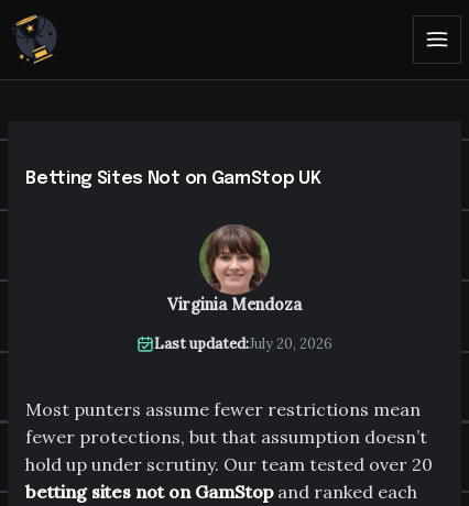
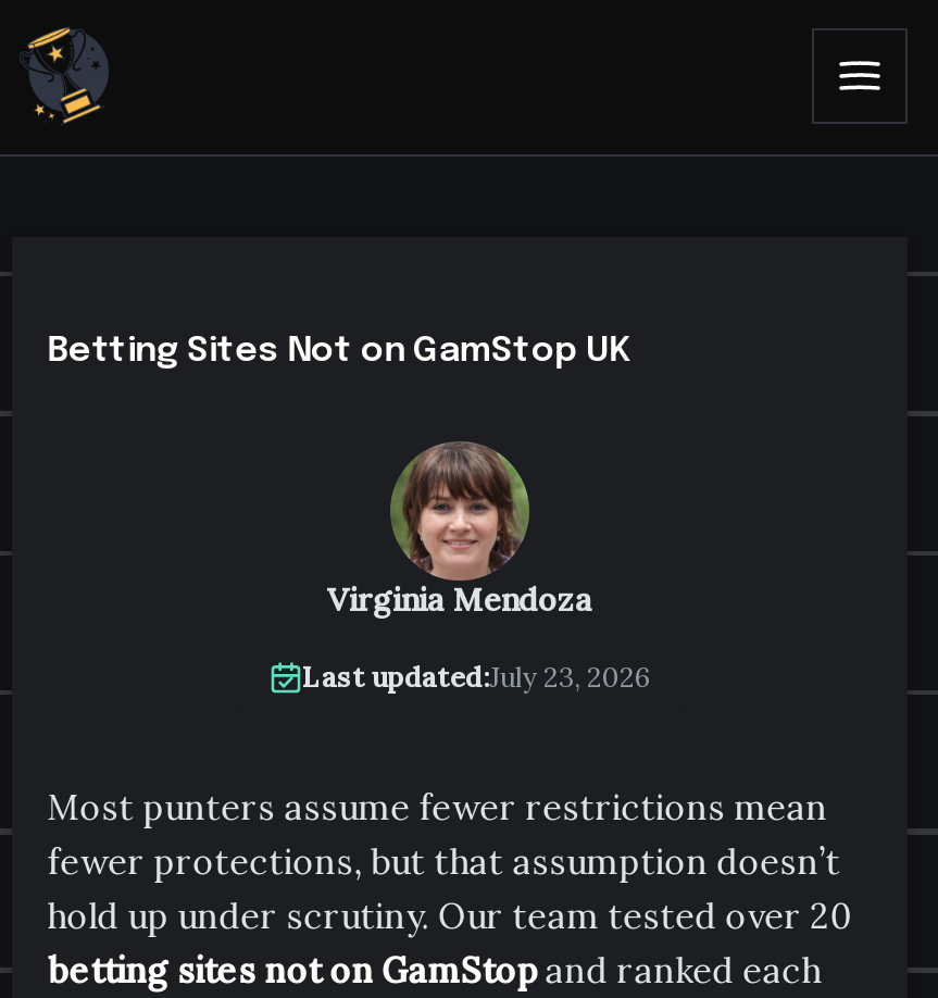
[154,335,332,352] Last updated:July 20, 2026 -> [302,659,652,694] Last updated:July 23, 2026

